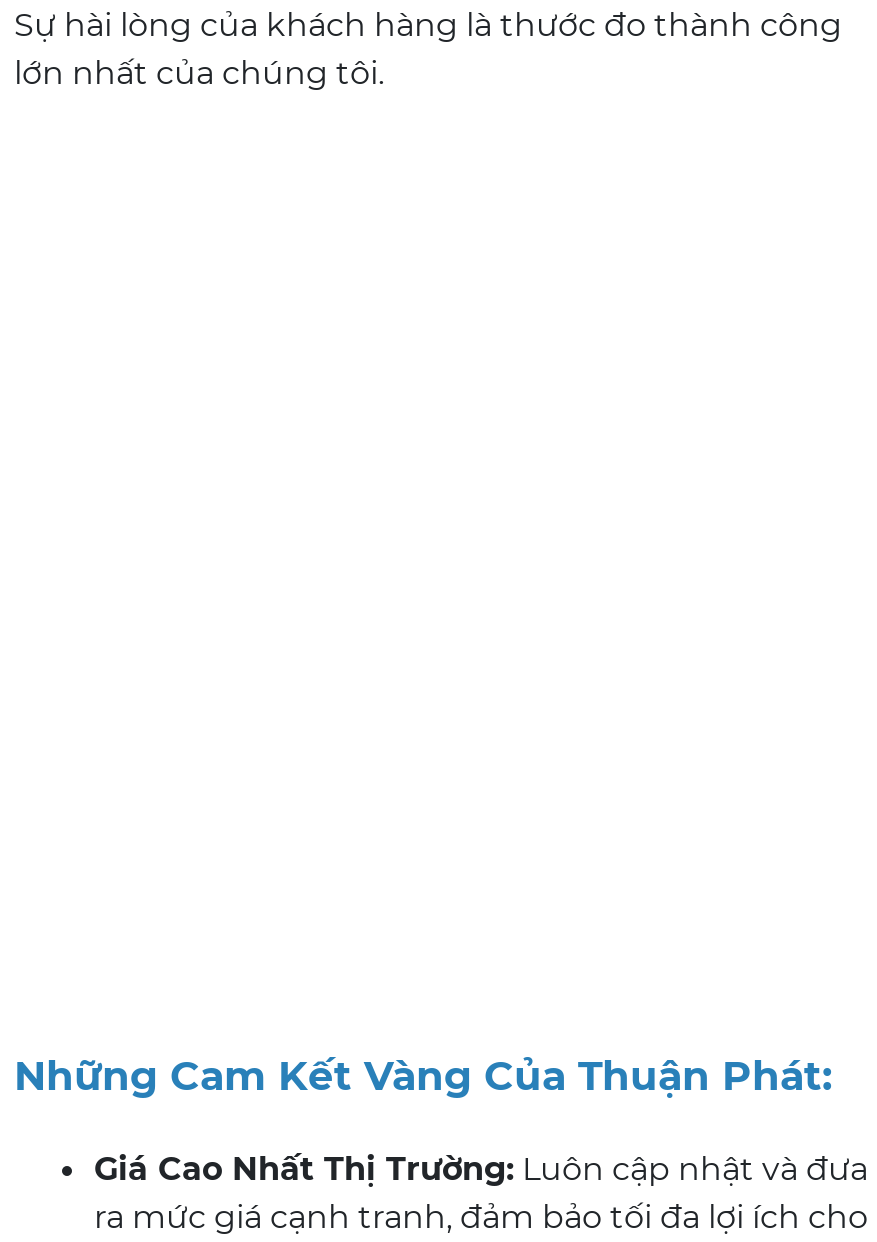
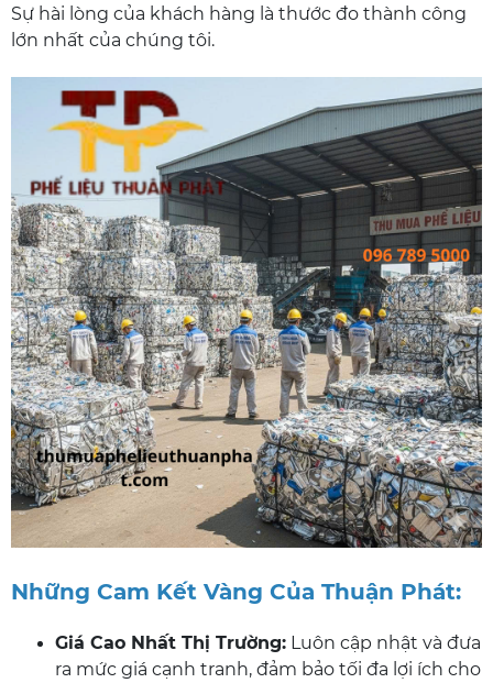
none -> [10,77,483,549] [image]

